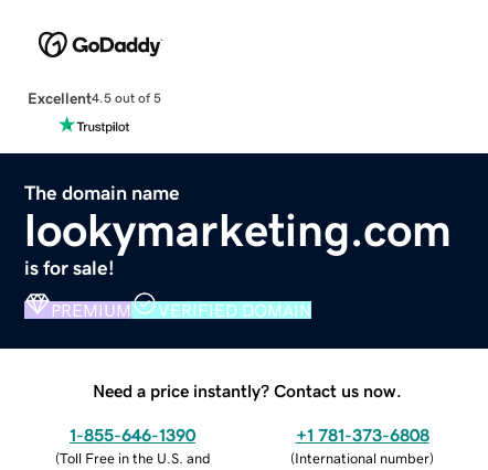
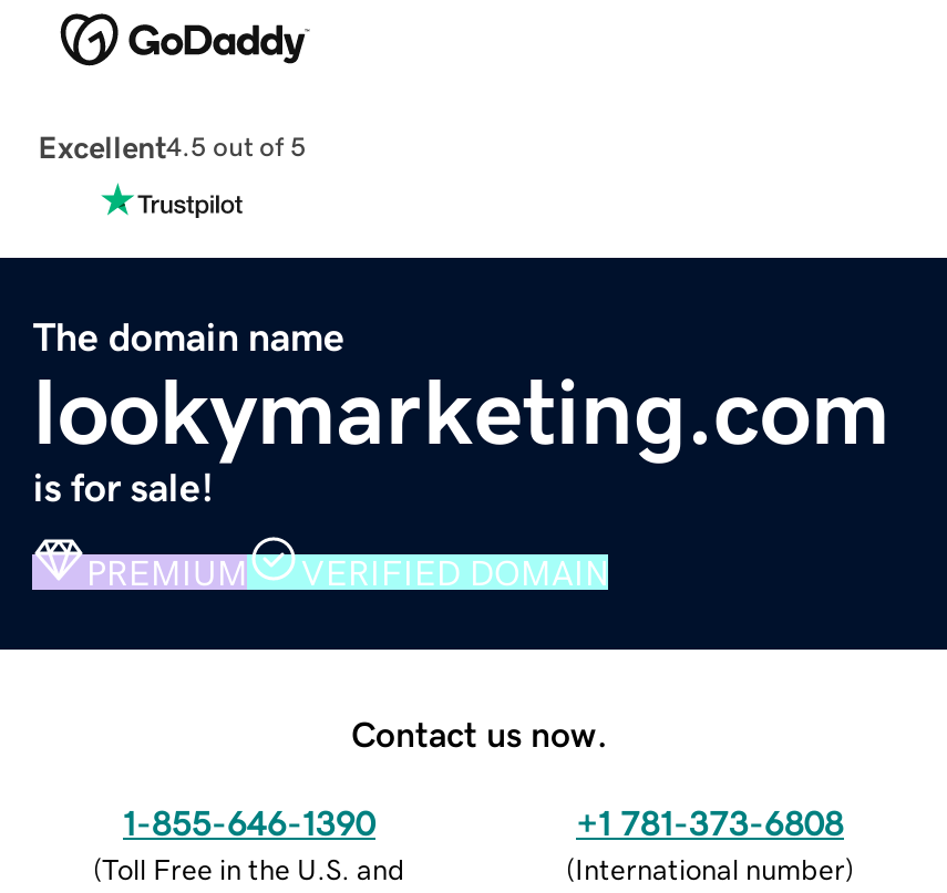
[93,381,402,399] Need a price instantly? Contact us now. -> [351,715,608,750] Contact us now.

